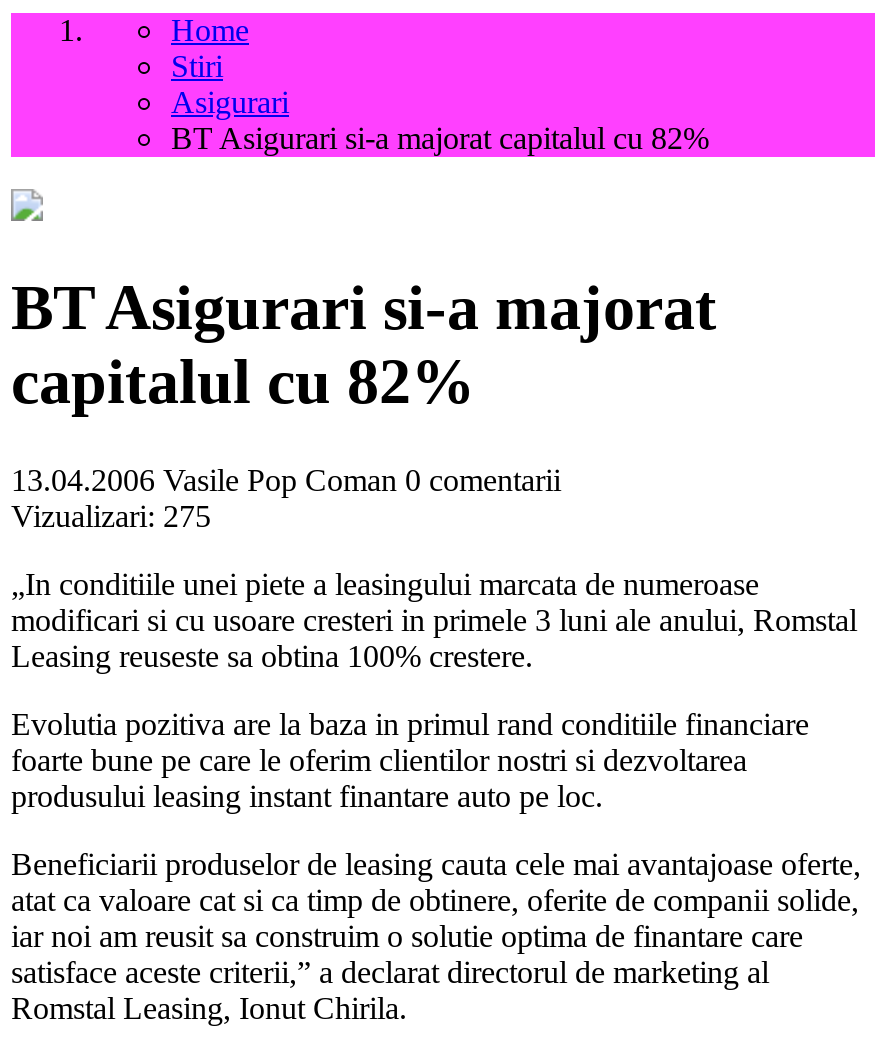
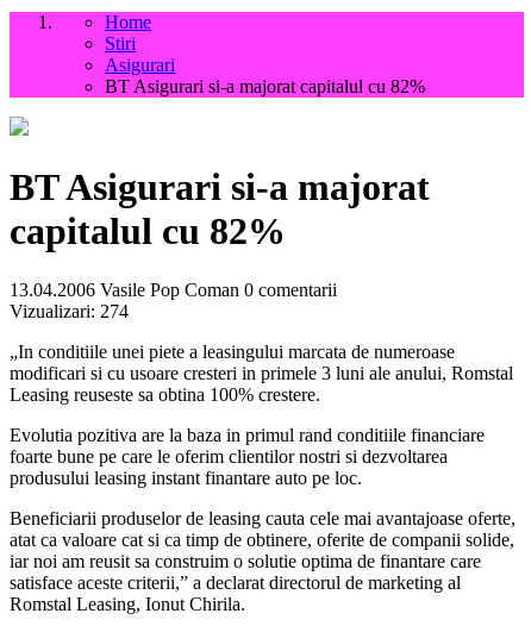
[11,499,211,533] Vizualizari: 275 -> [10,301,129,321] Vizualizari: 274

